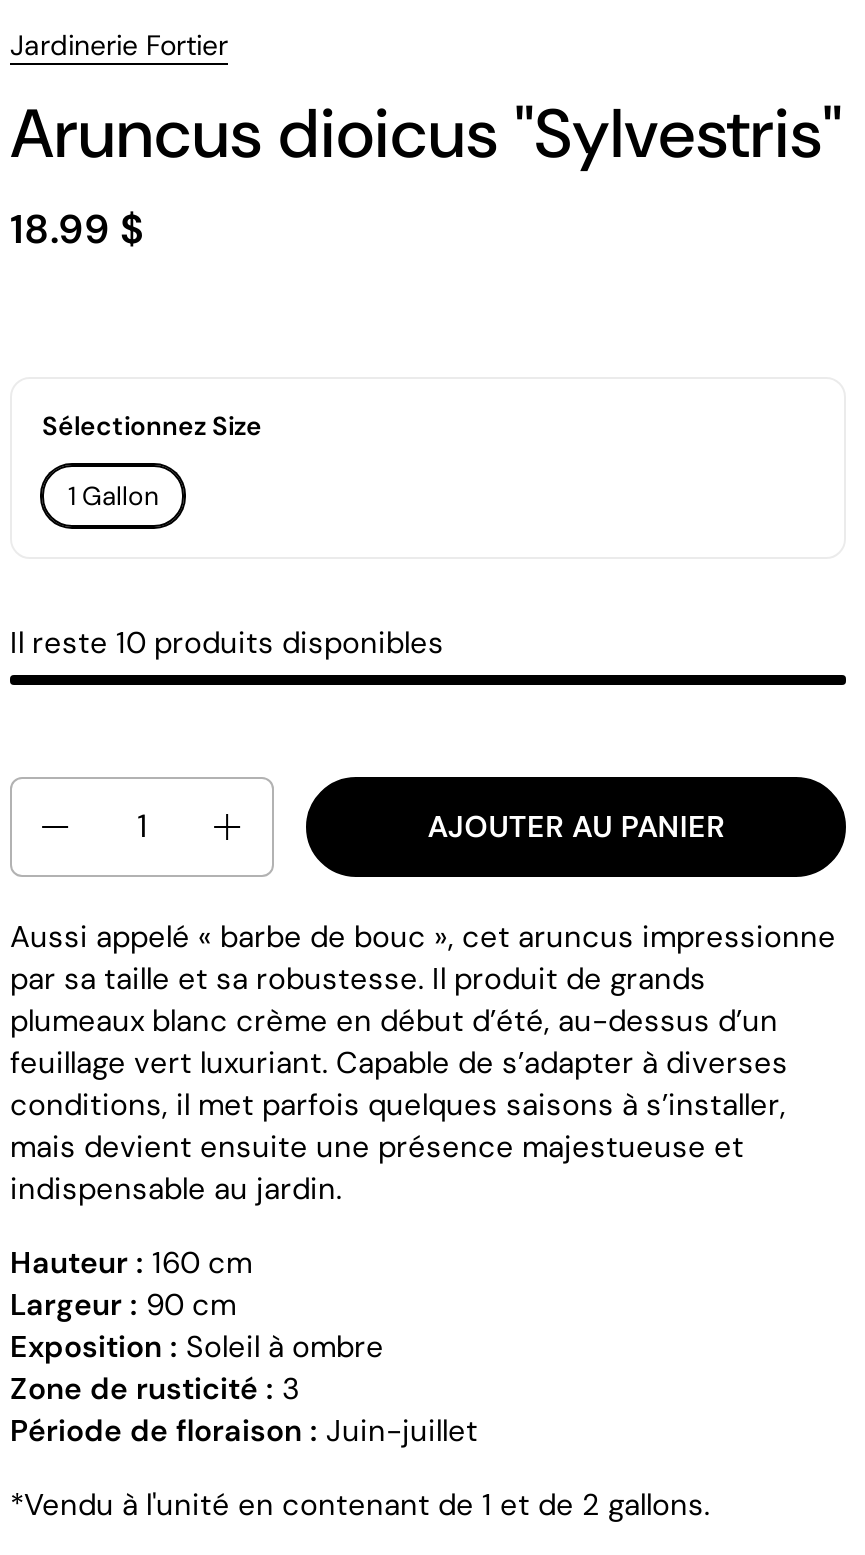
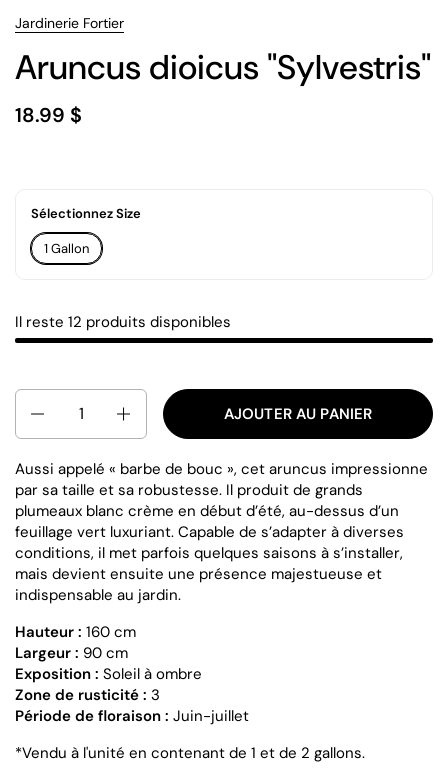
[10,622,444,662] Il reste 10 produits disponibles -> [15,311,231,331] Il reste 12 produits disponibles

